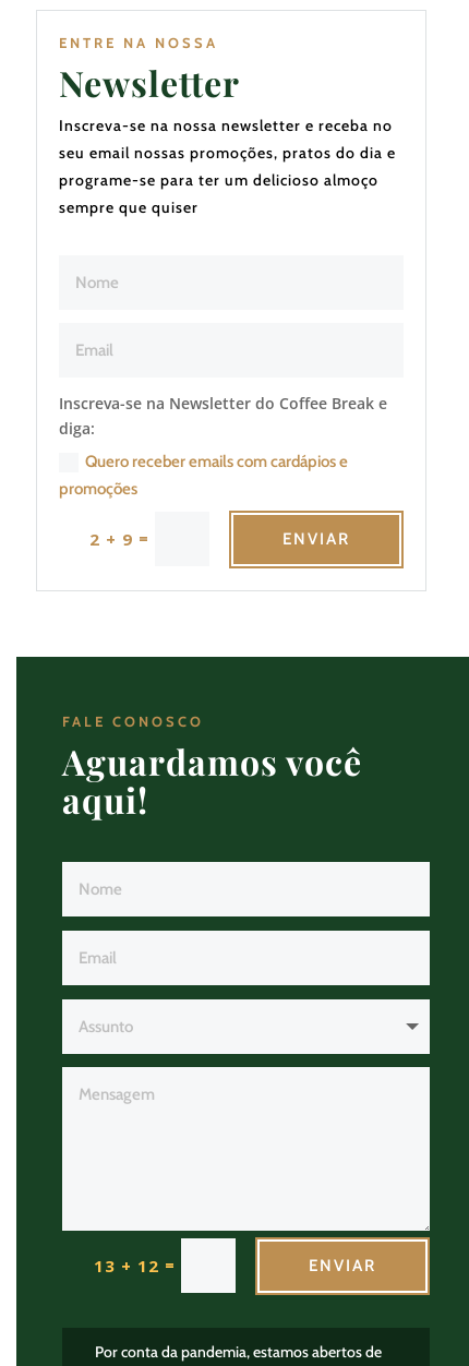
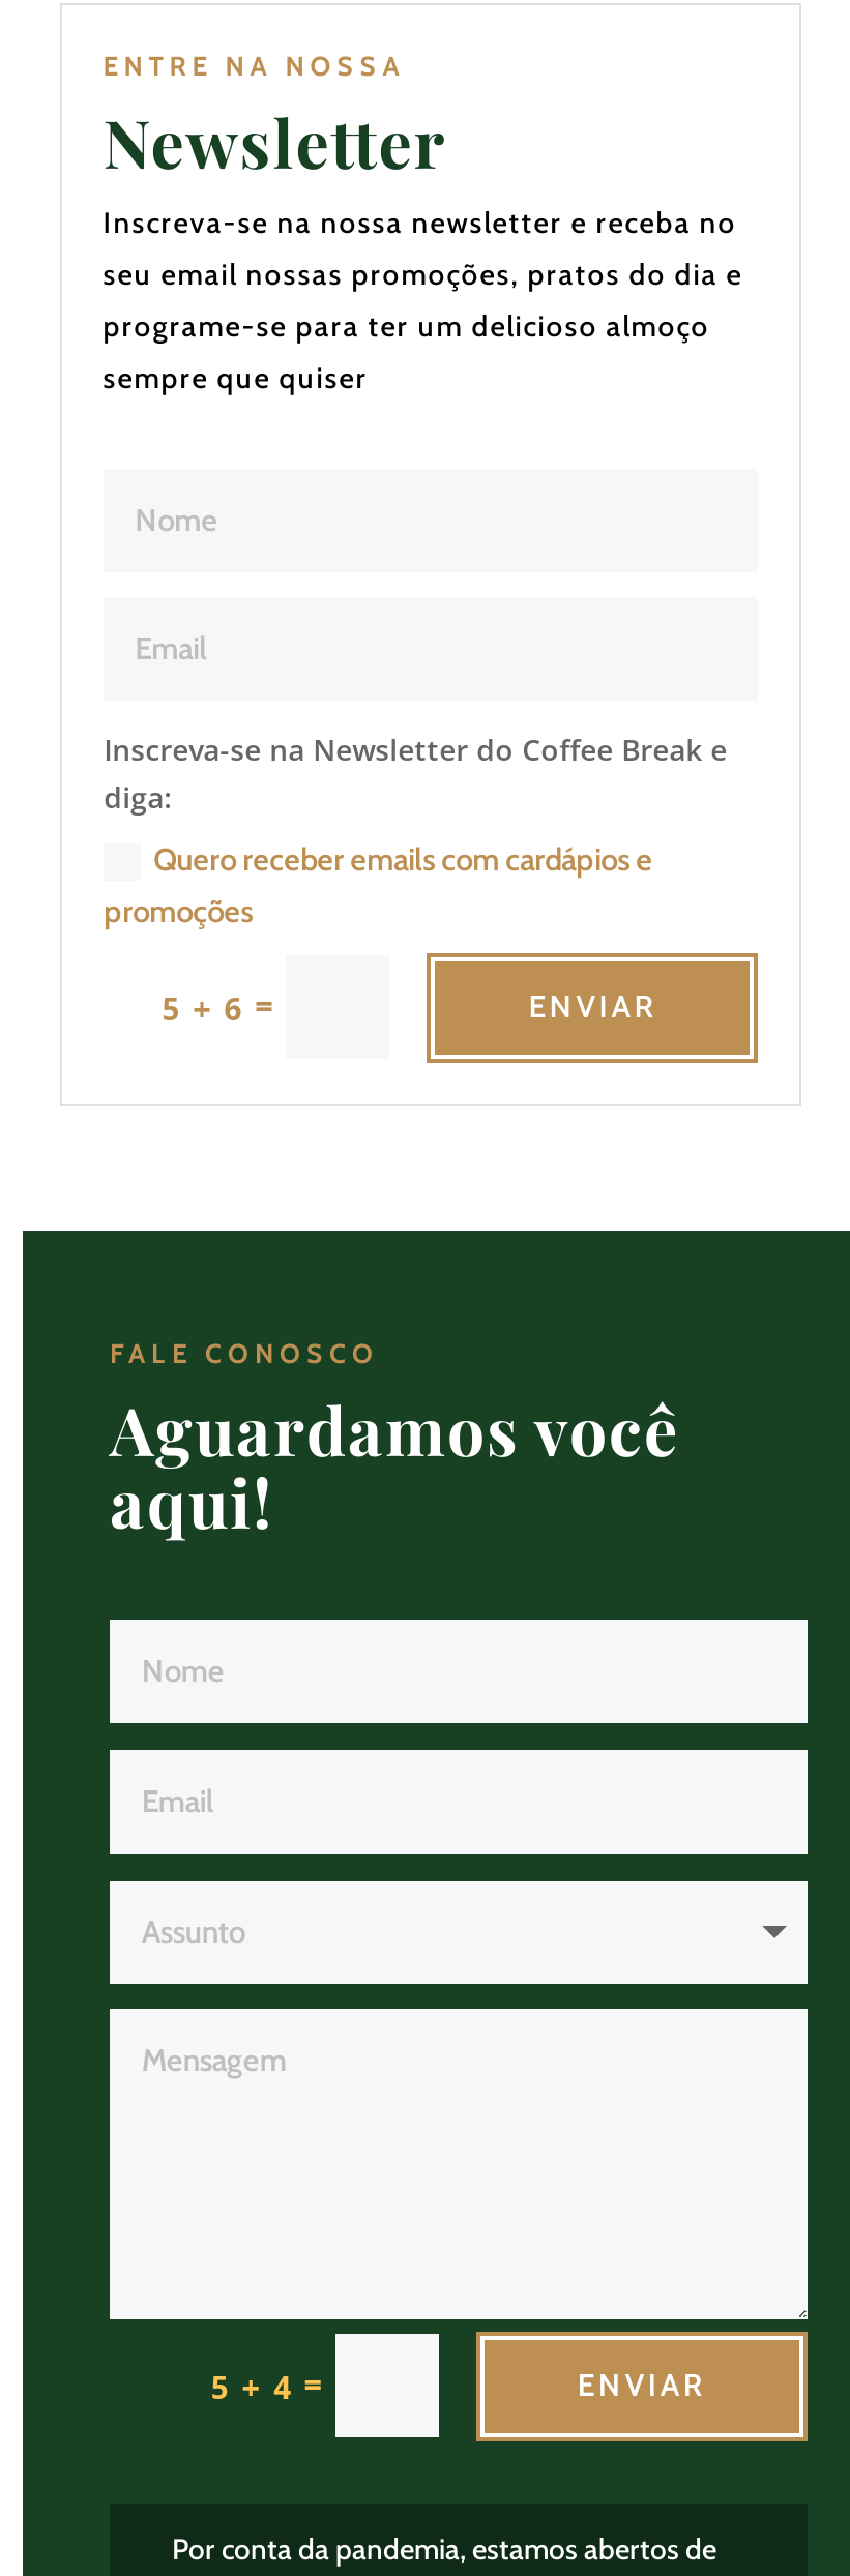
[90,527,155,551] 2 + 9 = -> [162,985,286,1029] 5 + 6 =
[94,1254,181,1278] 13 + 12 = -> [211,2364,335,2408] 5 + 4 =

